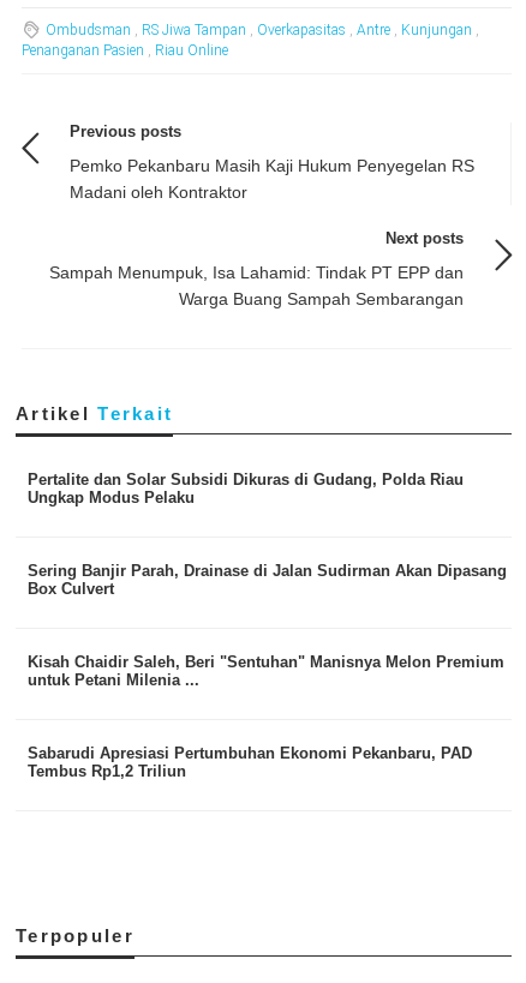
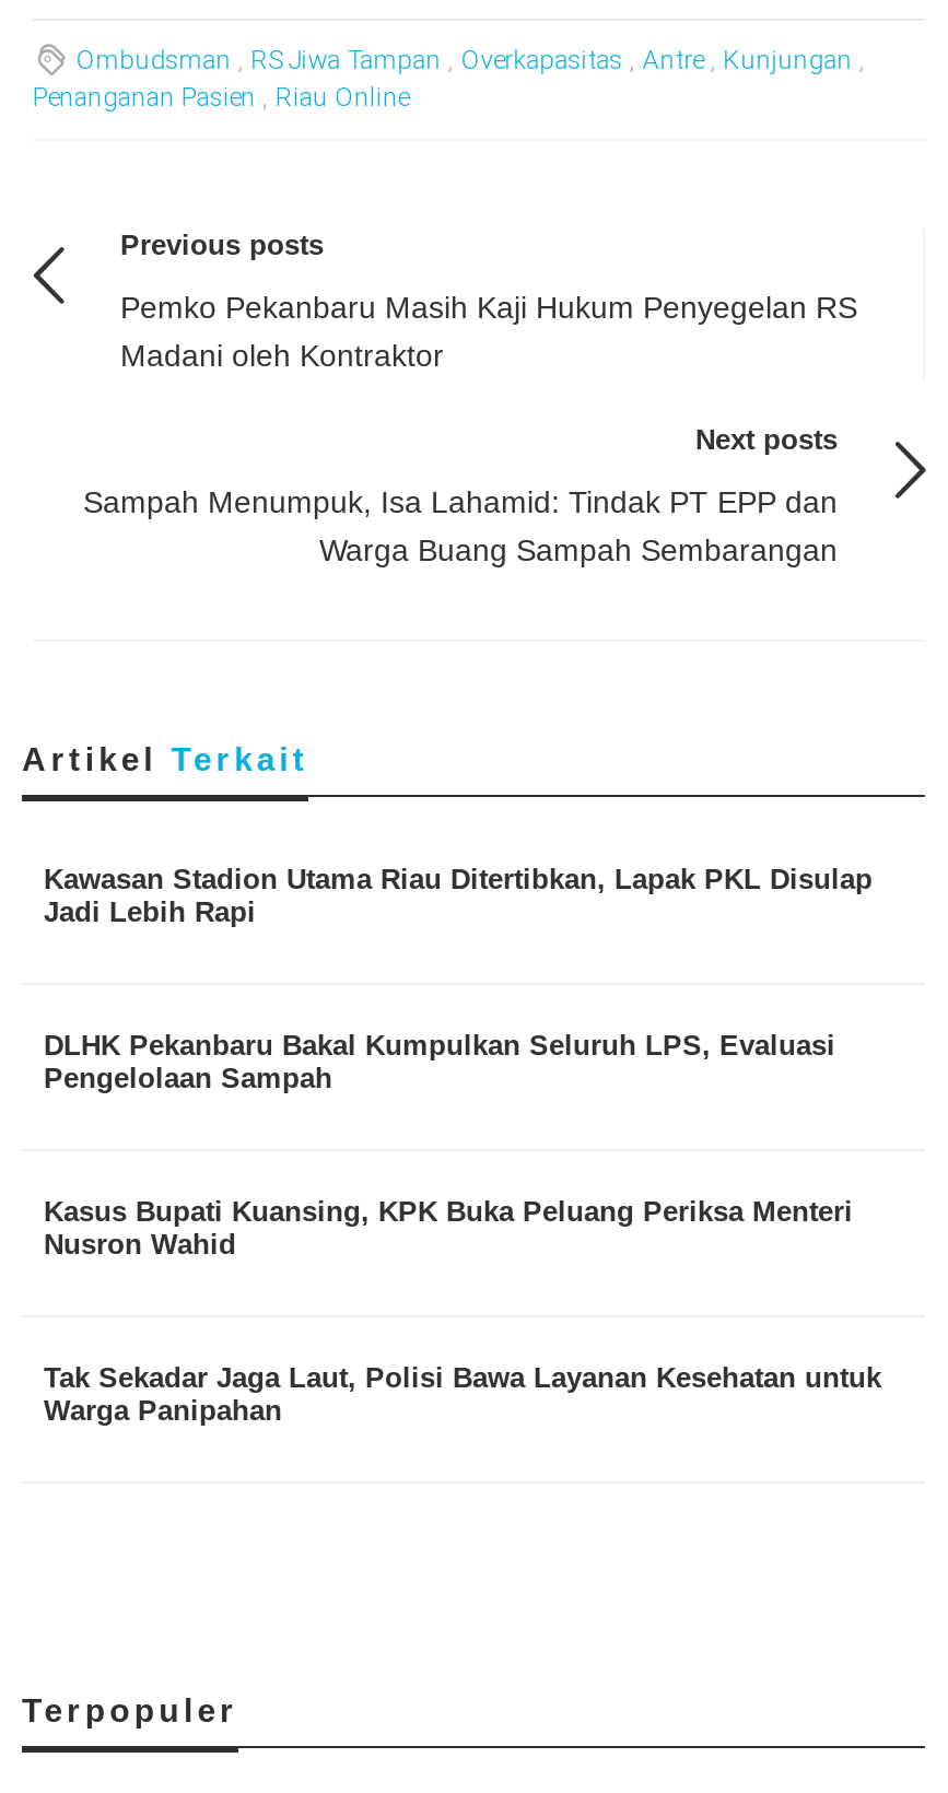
[28,470,464,506] Pertalite dan Solar Subsidi Dikuras di Gudang, Polda Riau | Ungkap Modus Pelaku -> [44,862,873,927] Kawasan Stadion Utama Riau Ditertibkan, Lapak PKL Disulap | Jadi Lebih Rapi
[28,561,507,597] Sering Banjir Parah, Drainase di Jalan Sudirman Akan Dipasang | Box Culvert -> [44,1028,835,1094] DLHK Pekanbaru Bakal Kumpulkan Seluruh LPS, Evaluasi | Pengelolaan Sampah
[28,652,504,688] Kisah Chaidir Saleh, Beri "Sentuhan" Manisnya Melon Premium | untuk Petani Milenia ... -> [44,1194,853,1260] Kasus Bupati Kuansing, KPK Buka Peluang Periksa Menteri | Nusron Wahid
[28,744,472,780] Sabarudi Apresiasi Pertumbuhan Ekonomi Pekanbaru, PAD | Tembus Rp1,2 Triliun -> [44,1360,881,1426] Tak Sekadar Jaga Laut, Polisi Bawa Layanan Kesehatan untuk | Warga Panipahan

